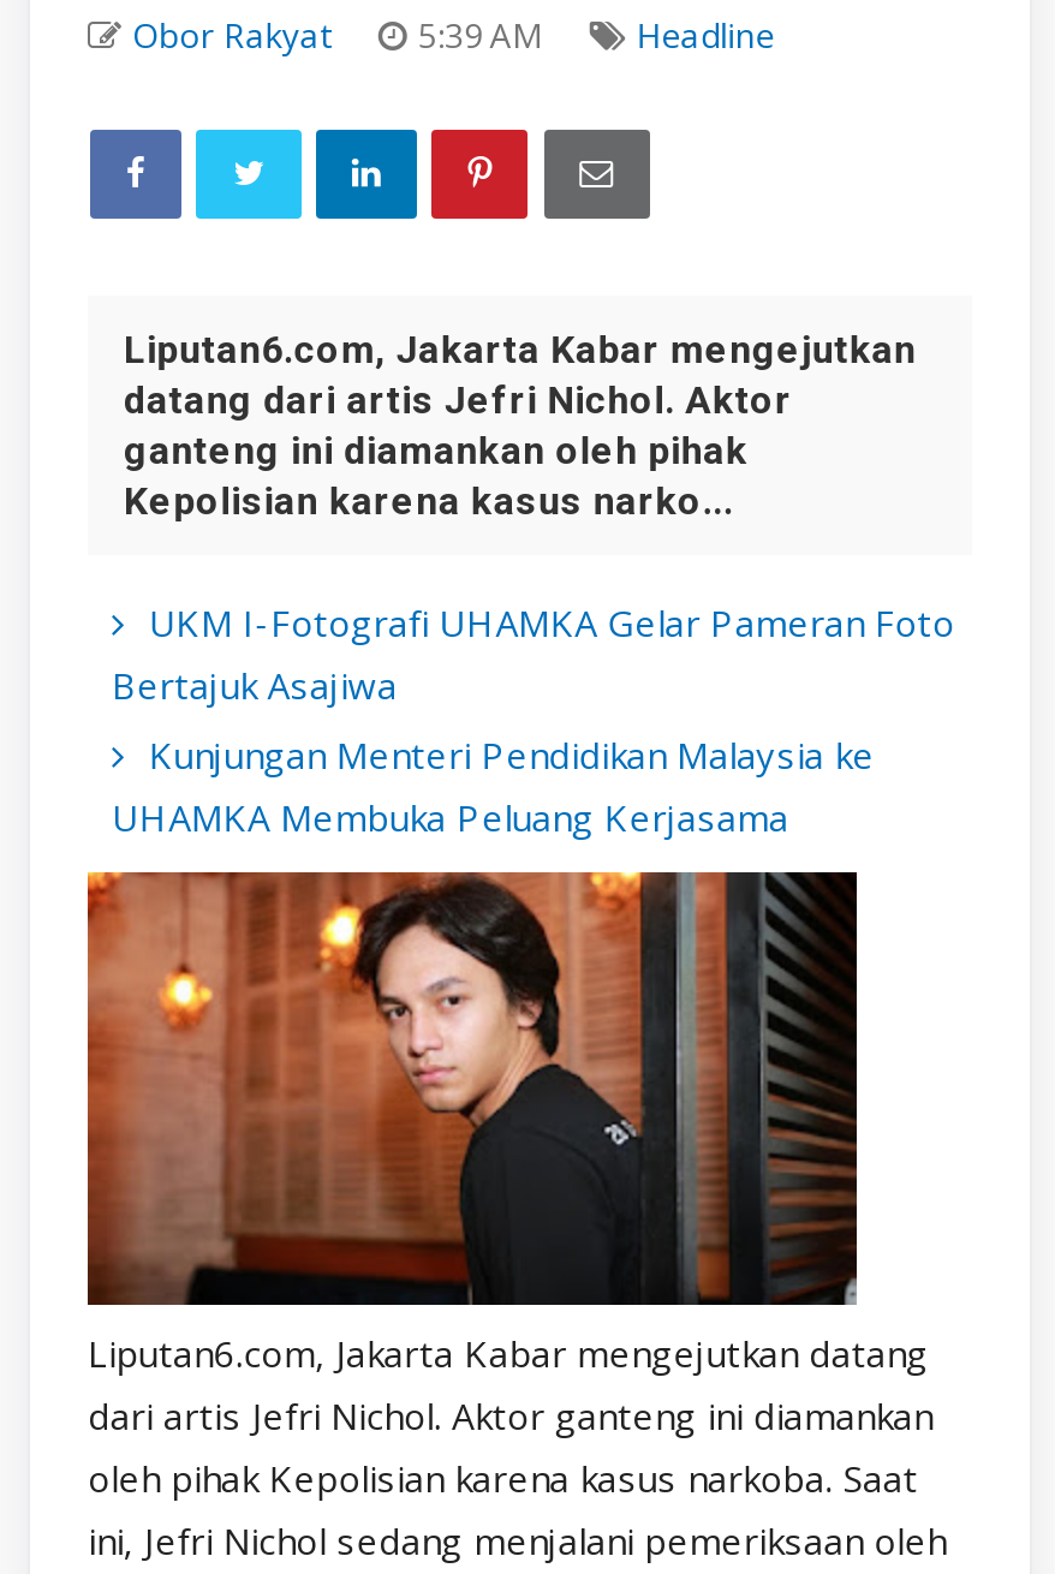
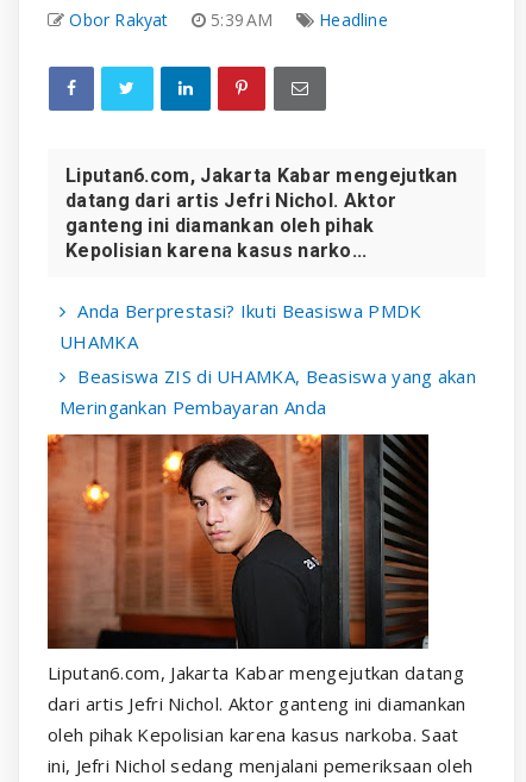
[112,598,955,841] UKM I-Fotografi UHAMKA Gelar Pameran Foto | Bertajuk Asajiwa | Kunjungan Menteri Pendidikan Malaysia ke | UHAMKA Membuka Peluang Kerjasama -> [60,299,476,419] Anda Berprestasi? Ikuti Beasiswa PMDK | UHAMKA | Beasiswa ZIS di UHAMKA, Beasiswa yang akan | Meringankan Pembayaran Anda

